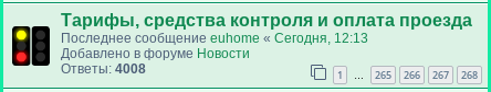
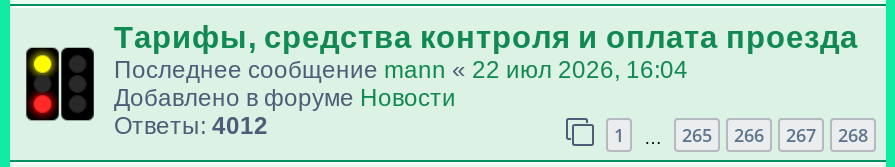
[61,31,368,46] Последнее сообщение euhome «Сегодня, 12:13 -> [114,55,688,83] Последнее сообщение mann «22 июл 2026, 16:04
[61,62,146,77] Ответы: 4008 -> [114,111,268,139] Ответы: 4012

